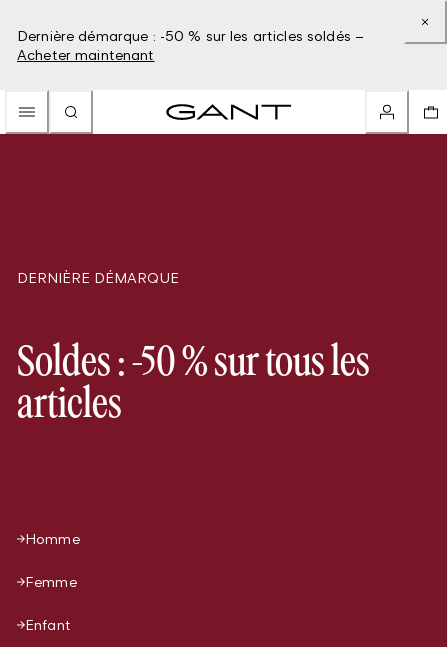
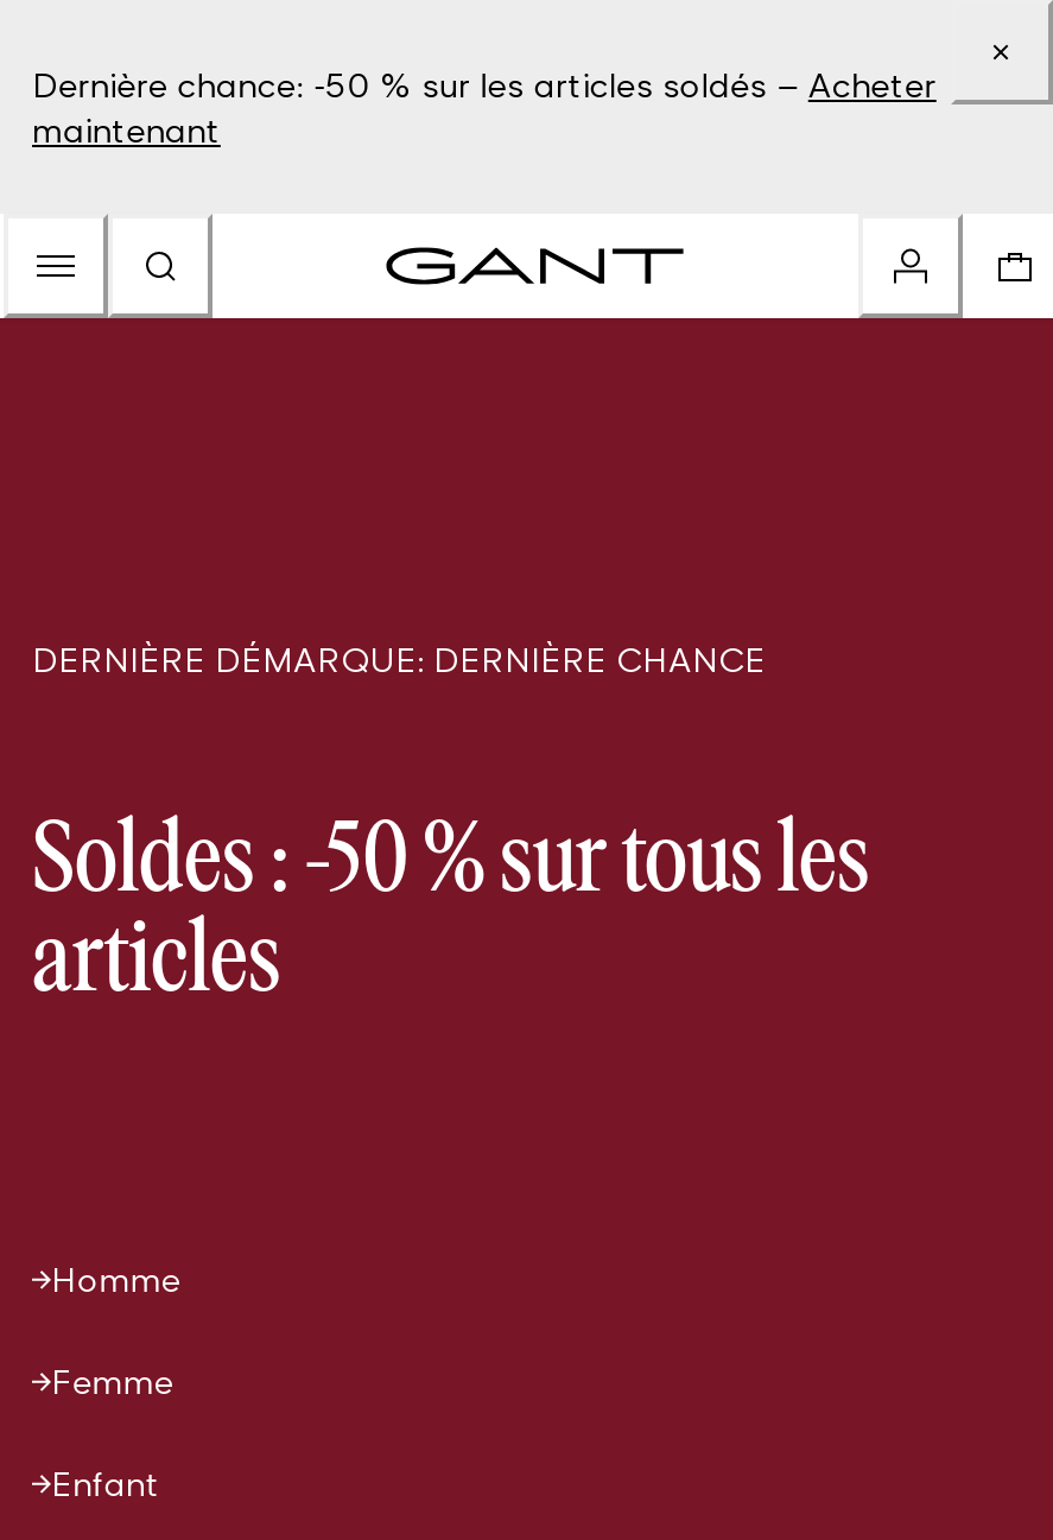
[17,27,364,63] Dernière démarque : -50 % sur les articles soldés – | Acheter maintenant -> [32,64,936,150] Dernière chance: -50 % sur les articles soldés – Acheter | maintenant
[17,269,179,286] DERNIÈRE DÉMARQUE -> [32,639,766,679] DERNIÈRE DÉMARQUE: DERNIÈRE CHANCE

